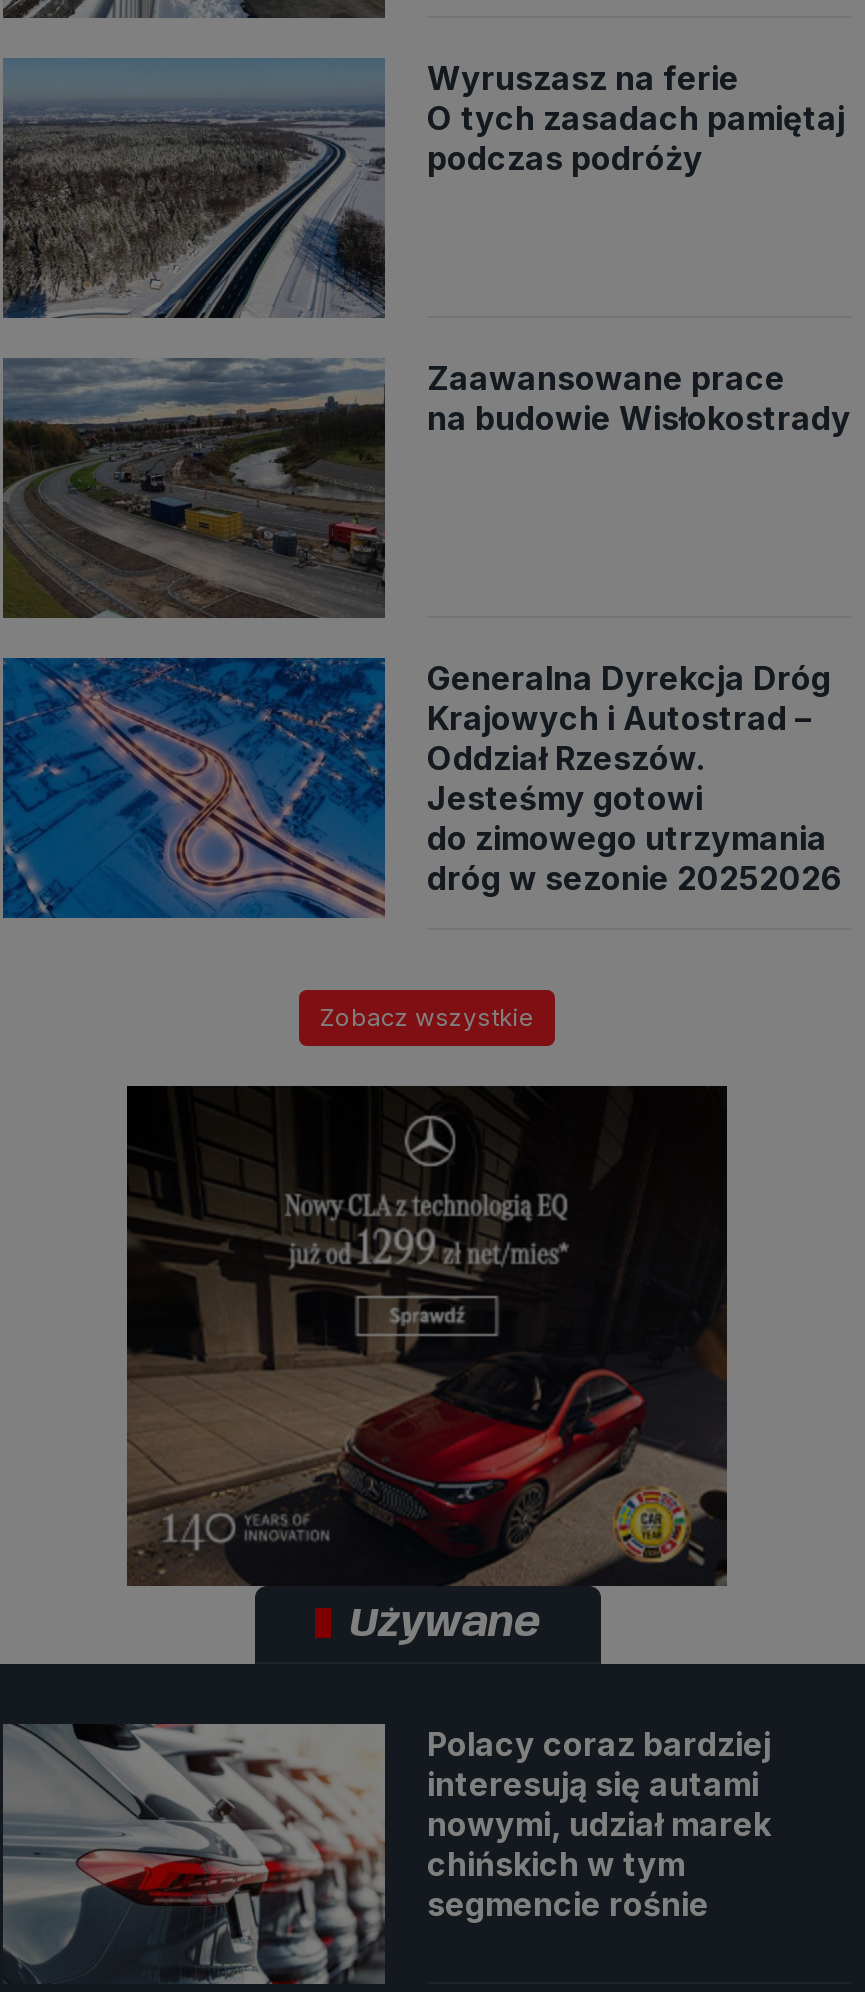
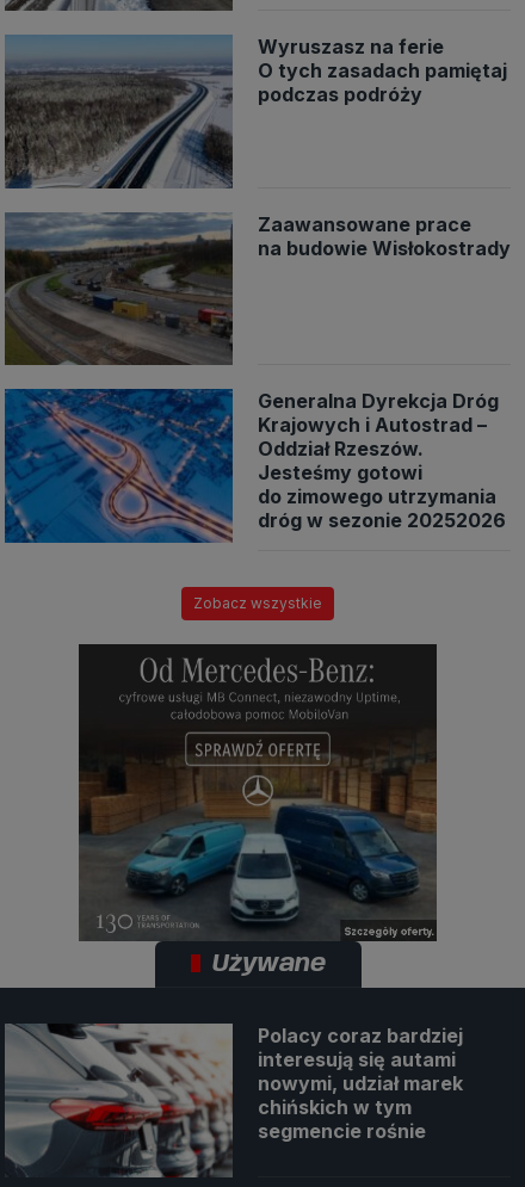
[125,1090,729,1586] [image] -> [78,644,438,941] [image]

